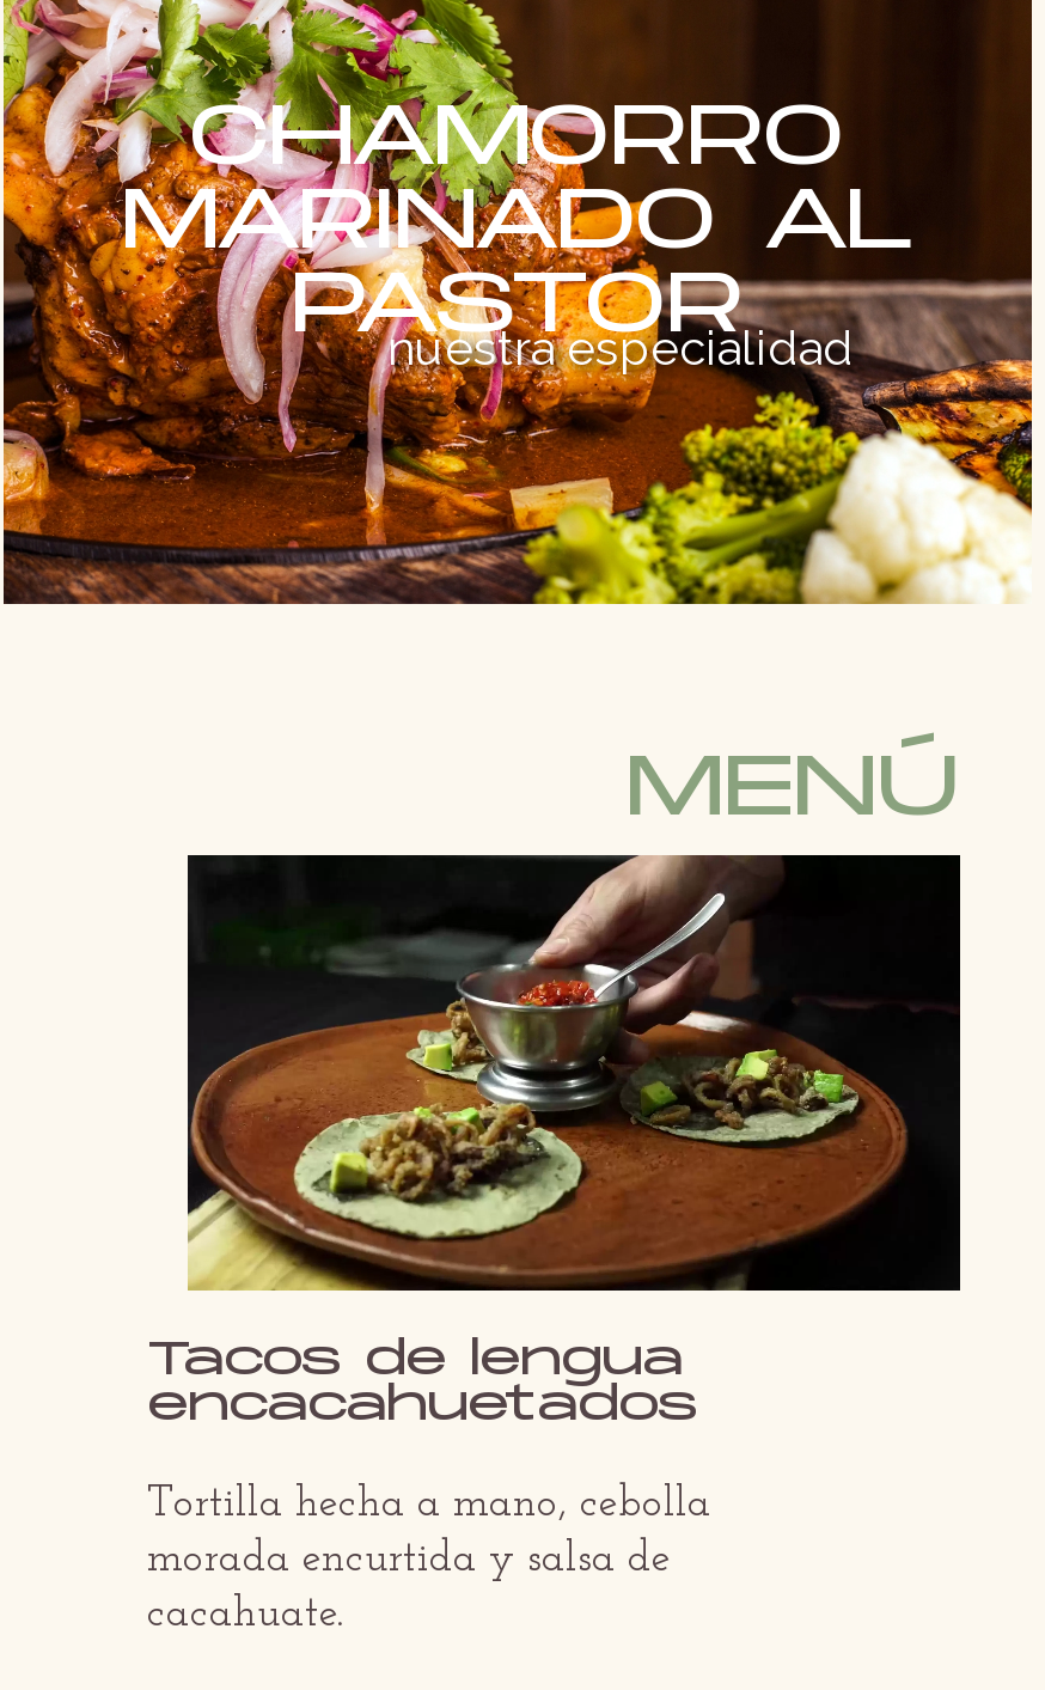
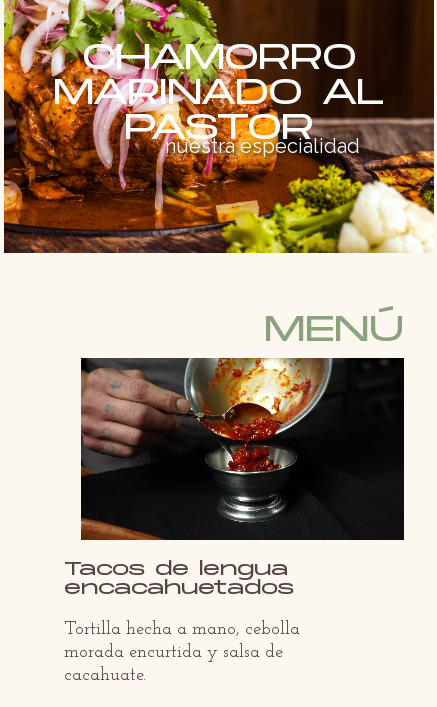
[185,852,955,1292] [image] -> [80,357,401,541] [image]

